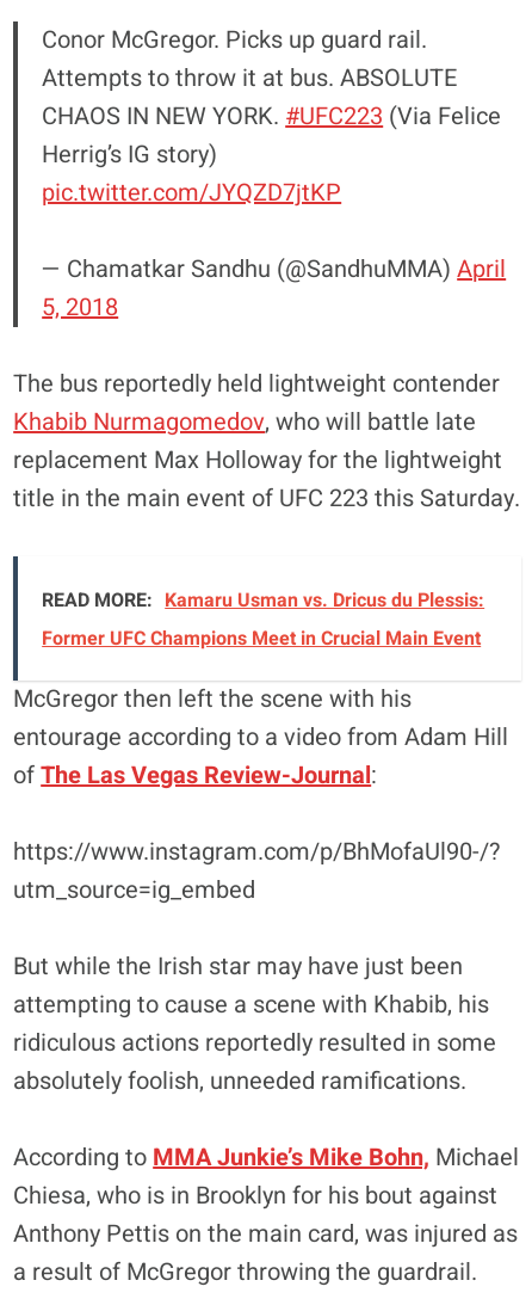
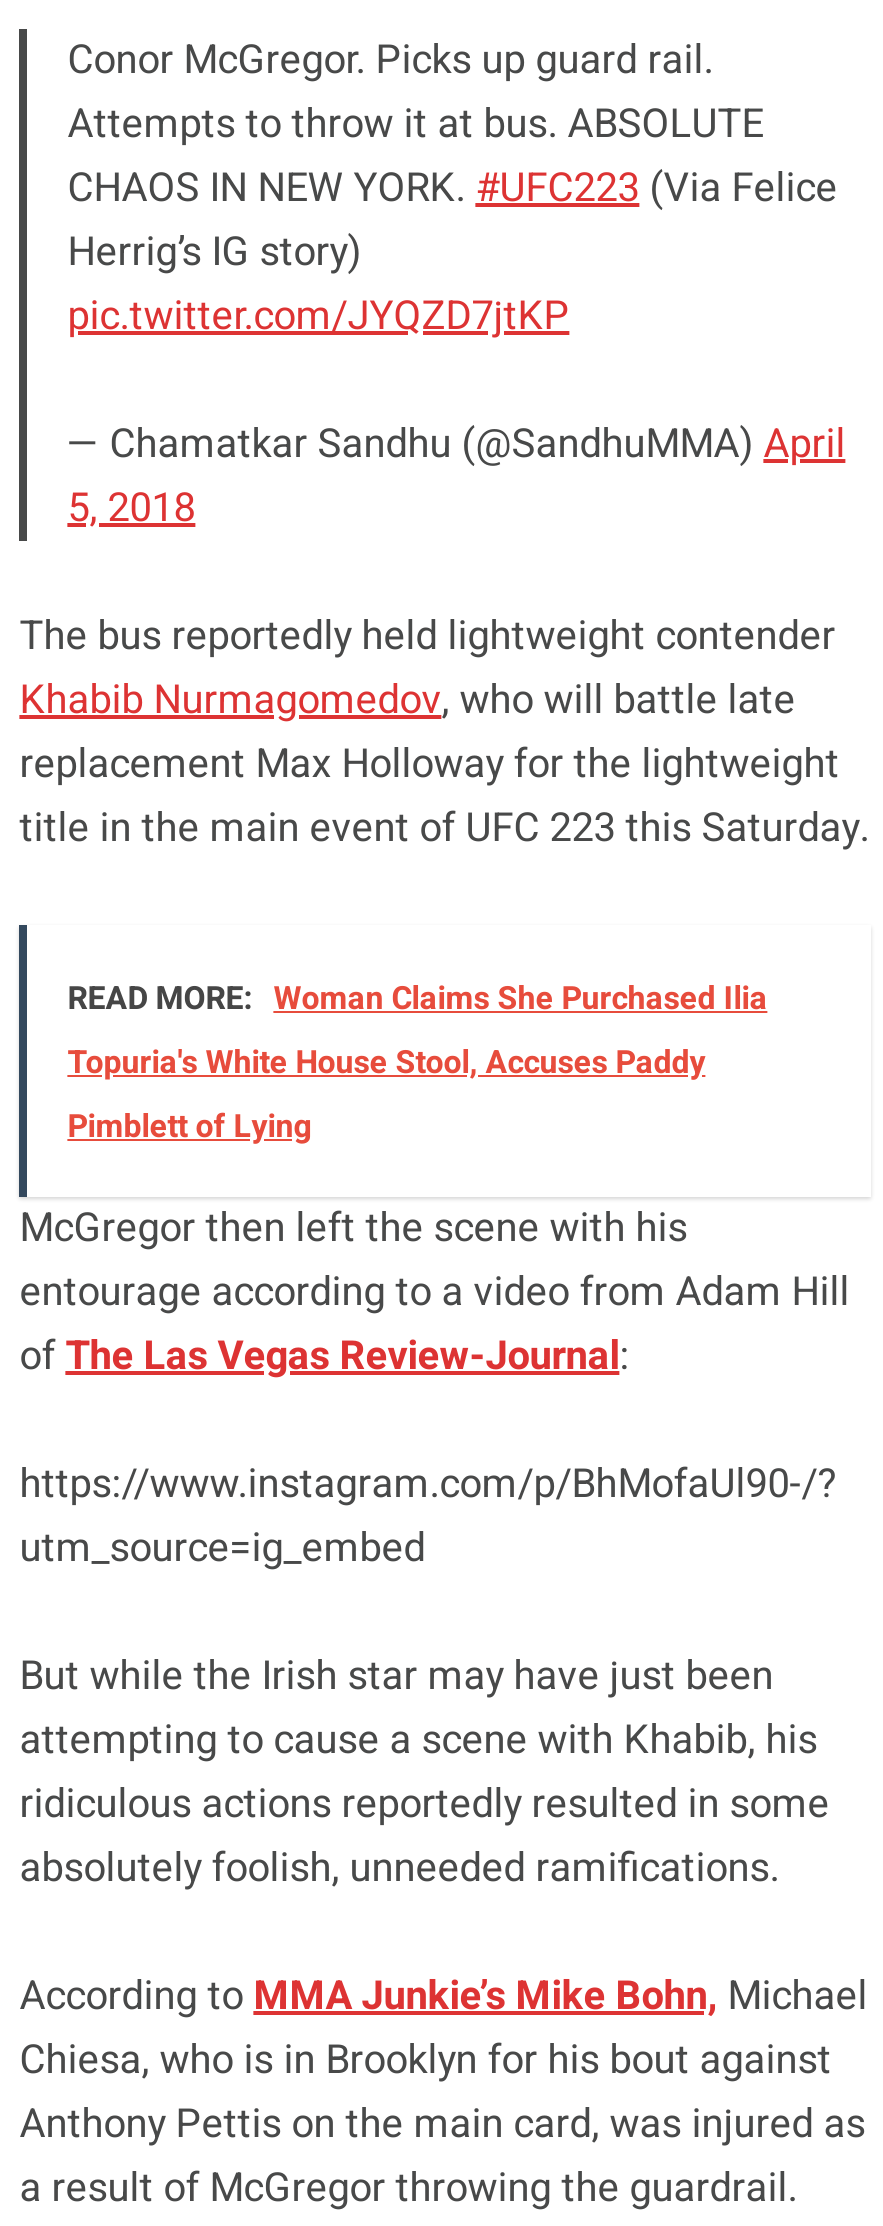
[42,586,485,653] READ MORE: Kamaru Usman vs. Dricus du Plessis: | Former UFC Champions Meet in Crucial Main Event -> [67,975,767,1151] READ MORE: Woman Claims She Purchased Ilia | Topuria's White House Stool, Accuses Paddy | Pimblett of Lying

